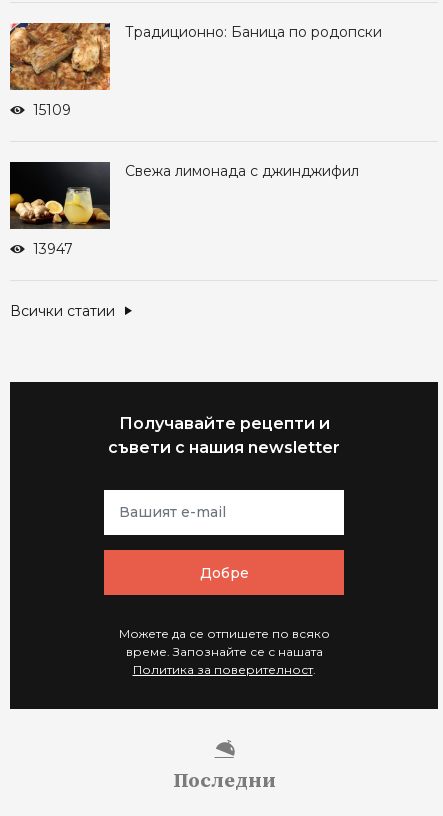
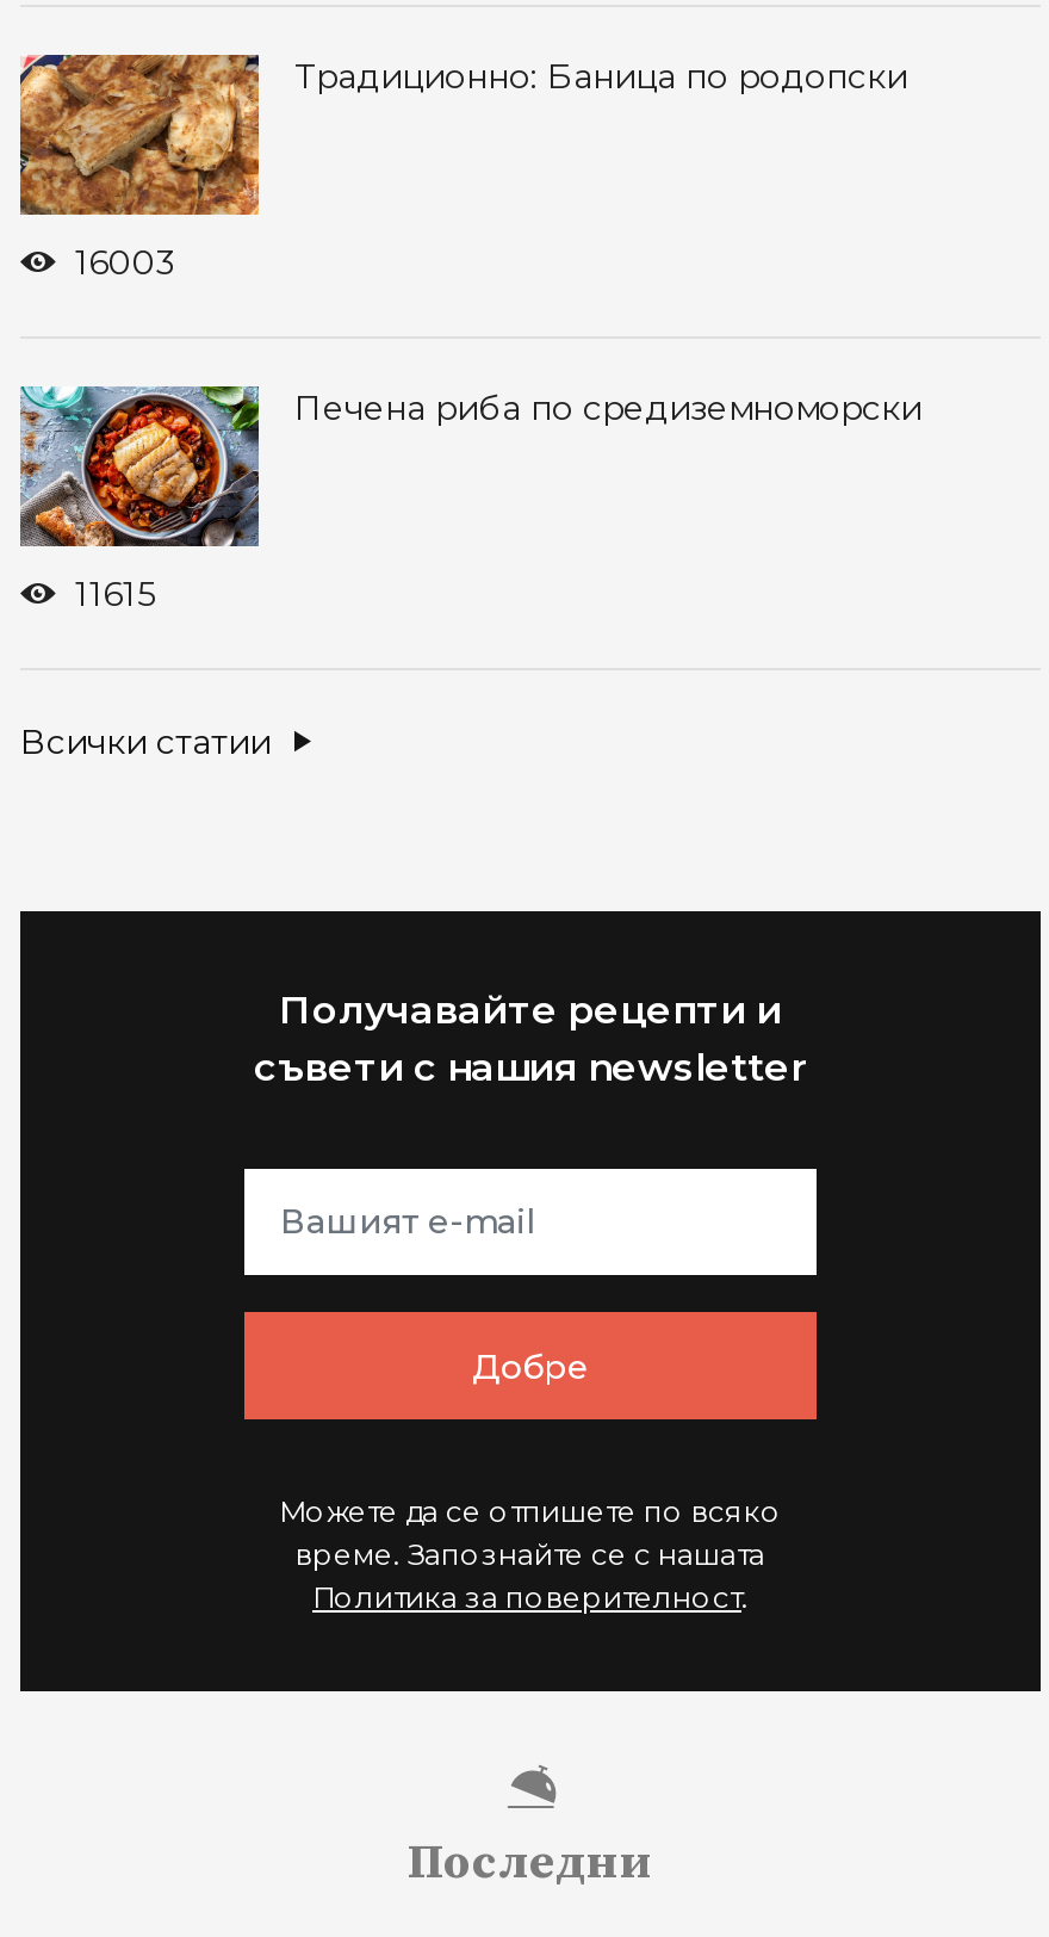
[33,101,71,119] 15109 -> [75,241,175,284] 16003
[9,161,111,258] [image] | 13947 -> [20,384,261,615] [image] | 11615
[125,162,359,180] Свежа лимонада с джинджифил -> [294,387,921,430] Печена риба по средиземноморски

